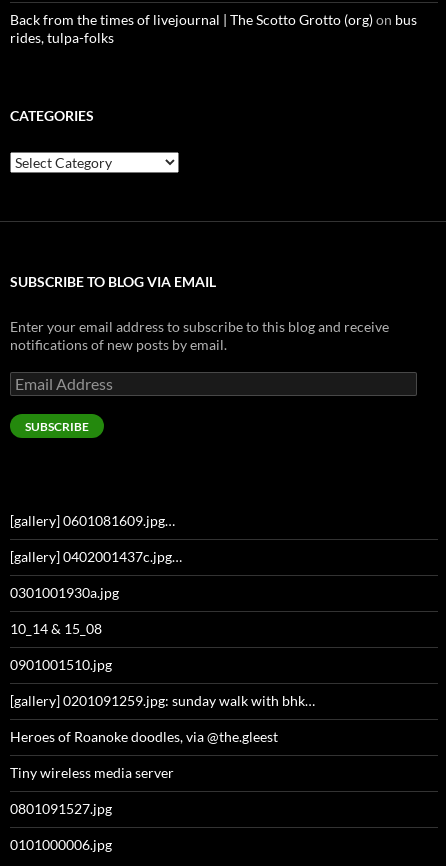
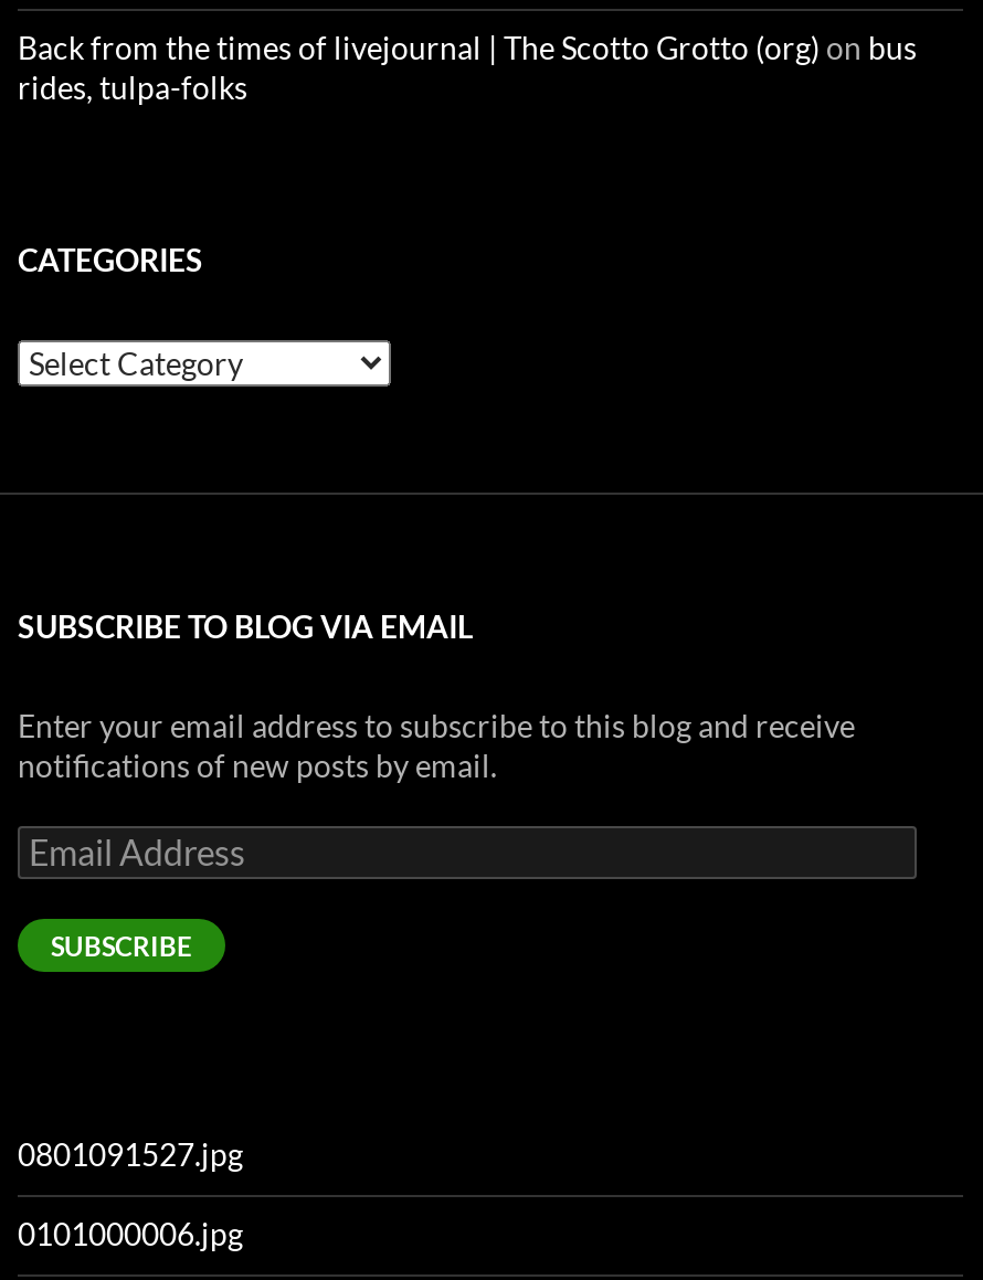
[10,512,315,781] [gallery] 0601081609.jpg… | [gallery] 0402001437c.jpg… | 0301001930a.jpg | 10_14 & 15_08 | 0901001510.jpg | [gallery] 0201091259.jpg: sunday walk with bhk… | Heroes of Roanoke doodles, via @the.gleest | Tiny wireless media server -> none

